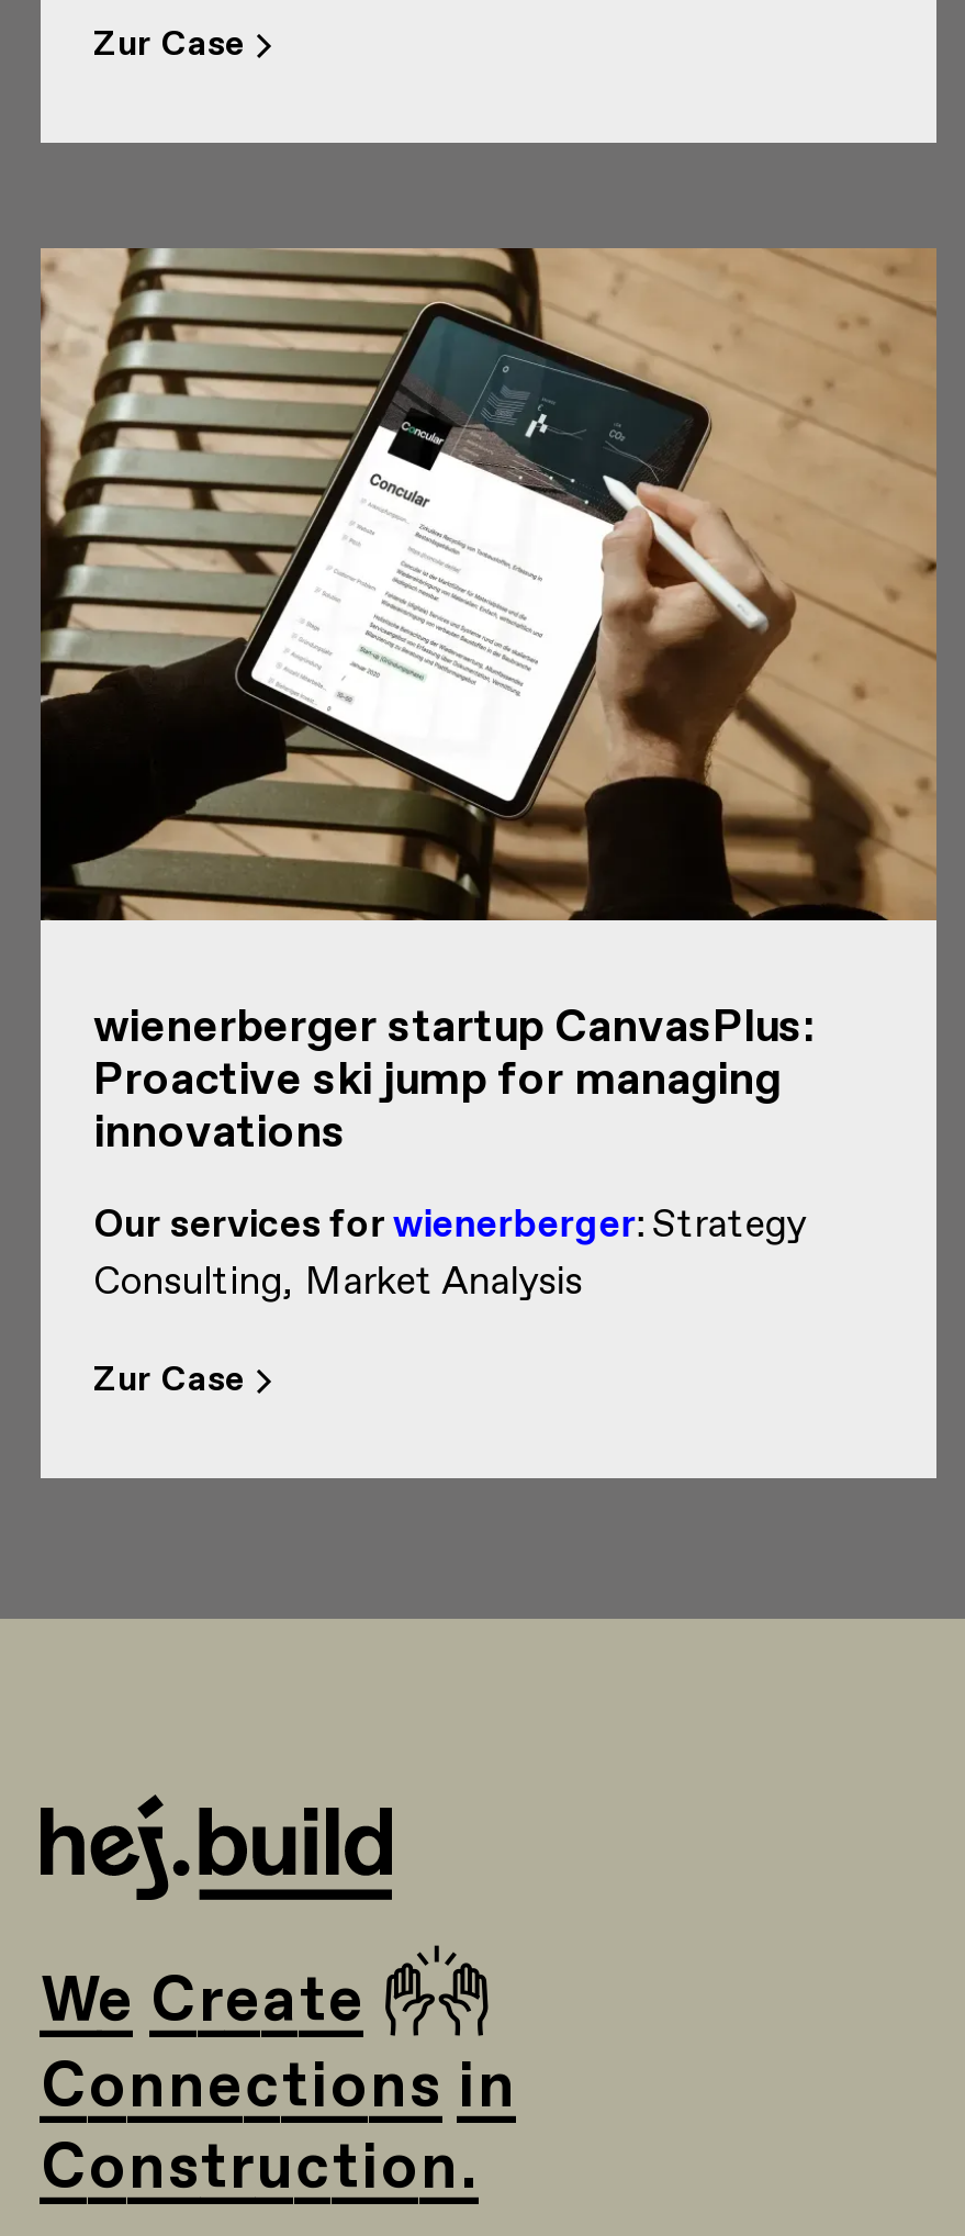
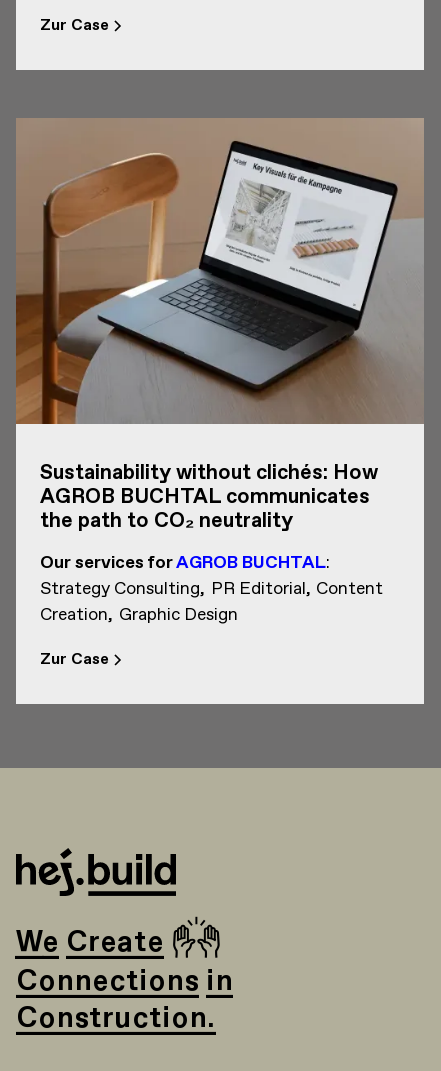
[38,246,936,1164] [image] | wienerberger startup CanvasPlus: | Proactive ski jump for managing | innovations -> [16,118,424,535] [image] | Sustainability without clichés: How | AGROB BUCHTAL communicates | the path to CO₂ neutrality
[93,1199,806,1309] Our services for wienerberger: Strategy | Consulting Market Analysis -> [40,551,383,627] Our services for AGROB BUCHTAL: | Strategy Consulting PR Editorial Content | Creation Graphic Design

